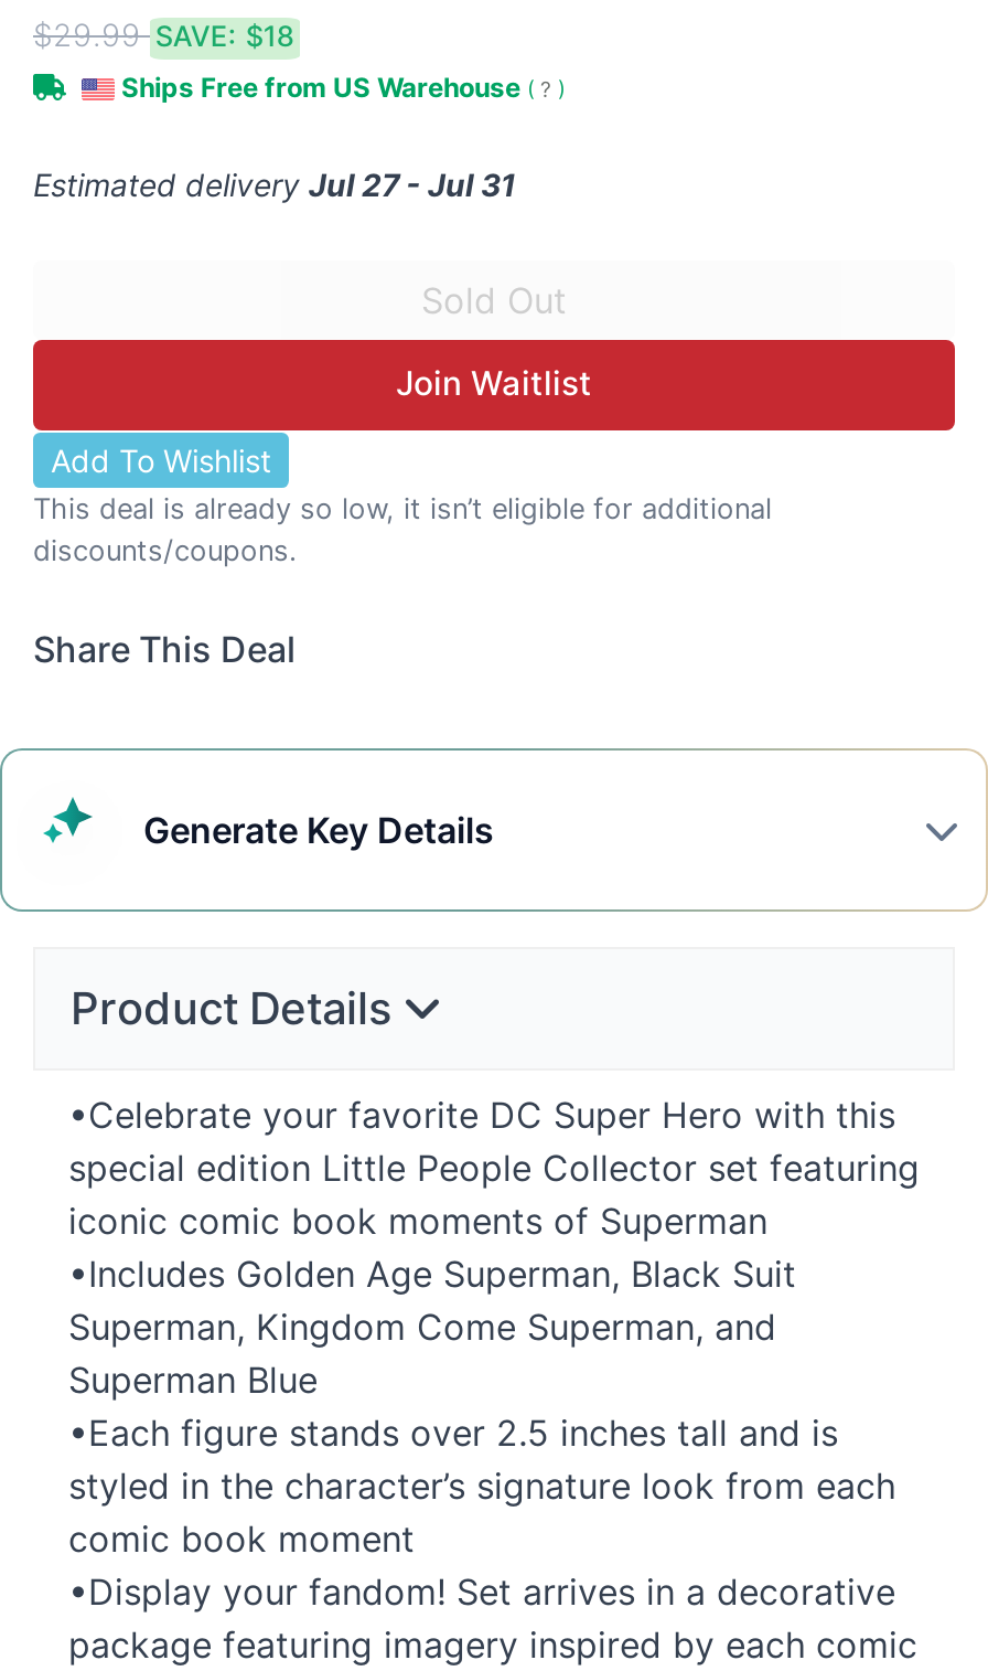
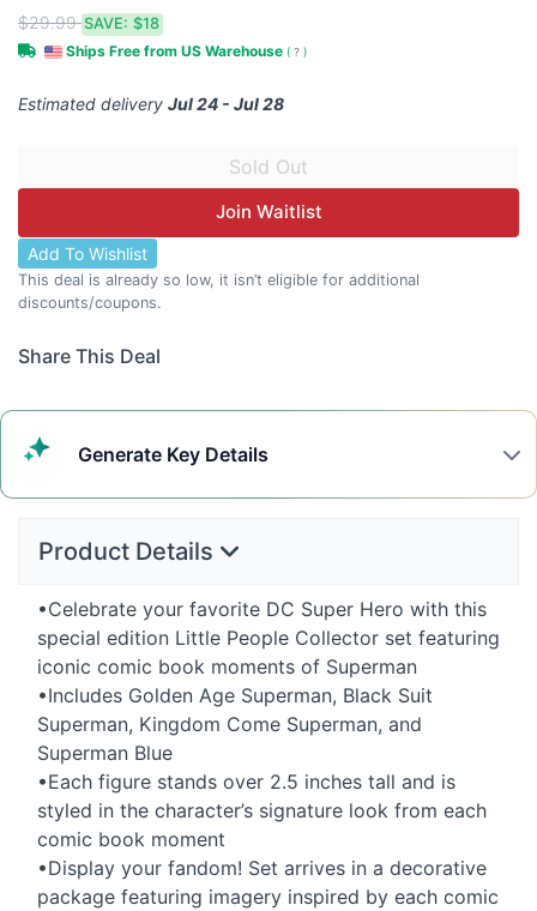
[33,165,516,202] Estimated delivery Jul 27 - Jul 31 -> [18,93,284,113] Estimated delivery Jul 24 - Jul 28

